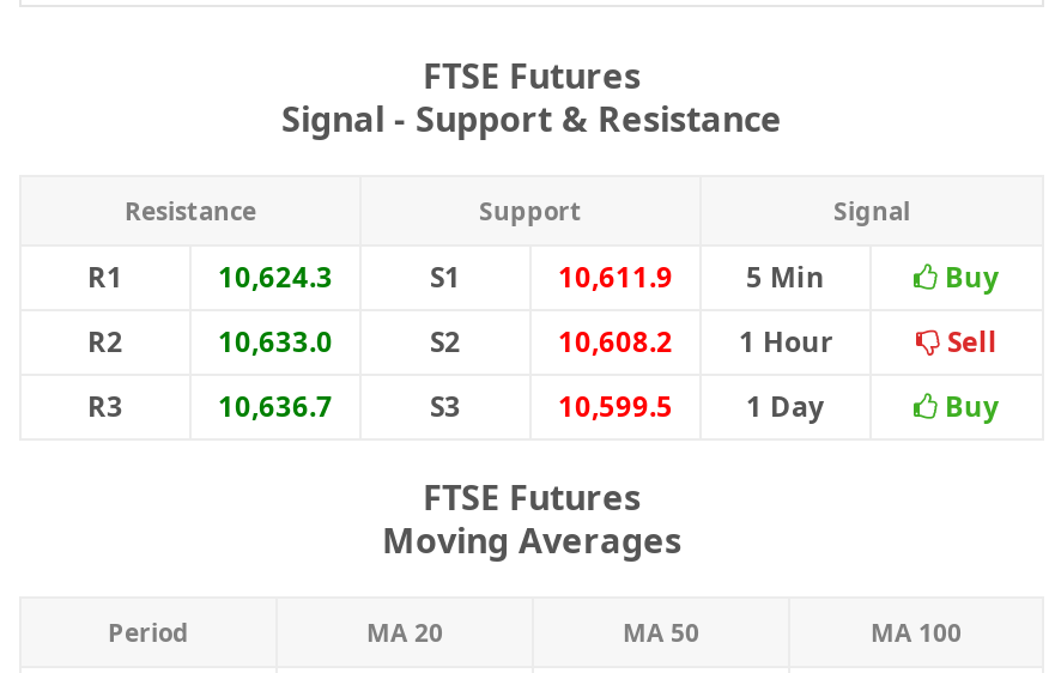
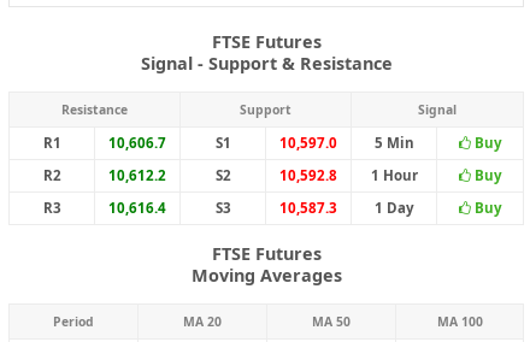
[218,258,333,294] 10,624.3 -> [108,133,166,151] 10,606.7
[558,258,673,294] 10,611.9 -> [279,133,337,151] 10,597.0
[218,323,333,359] 10,633.0 -> [108,166,166,184] 10,612.2
[558,323,832,359] 10,608.2 1 Hour -> [279,166,417,184] 10,592.8 1 Hour
[940,323,998,359] Sell -> [470,166,502,184] Buy
[218,387,333,423] 10,636.7 -> [108,198,166,216] 10,616.4
[558,387,673,423] 10,599.5 -> [279,198,337,216] 10,587.3

